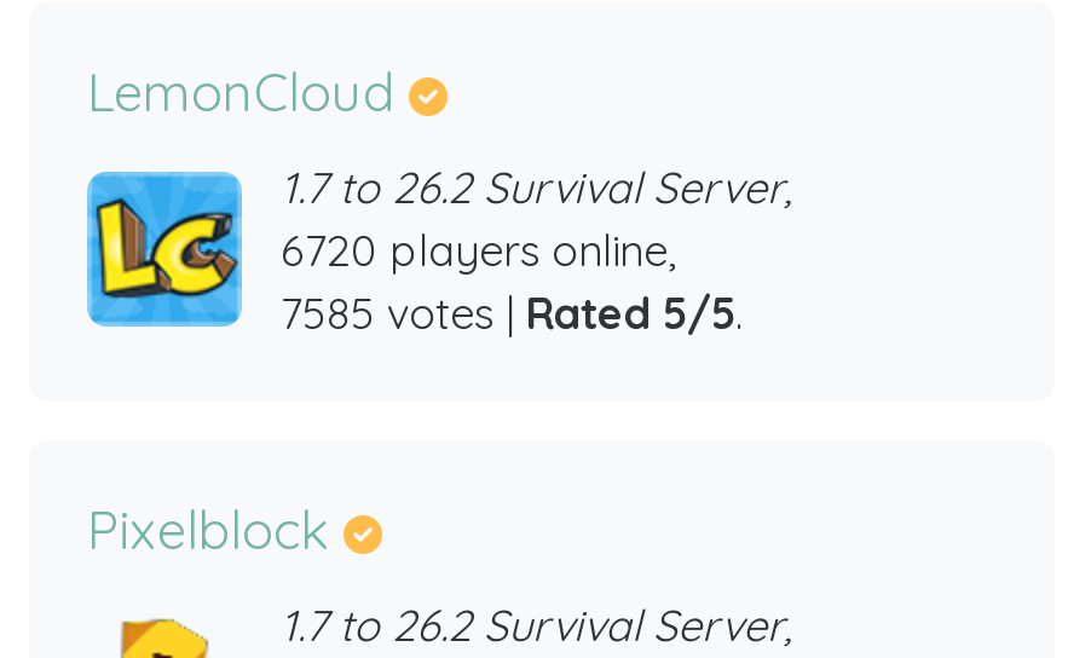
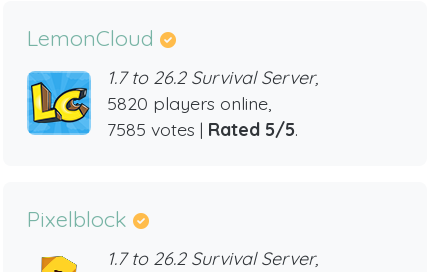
[281,224,675,277] 6720 players online, -> [107,92,271,114] 5820 players online,

